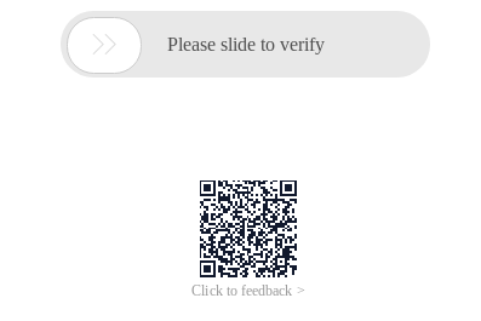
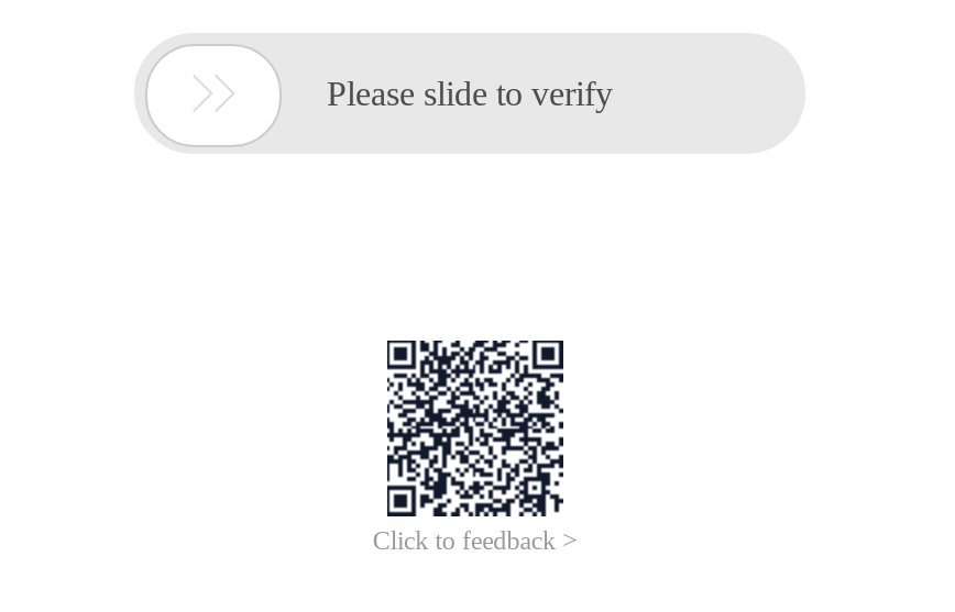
[200,179,298,279] [image] -> [385,341,566,519] [image]

